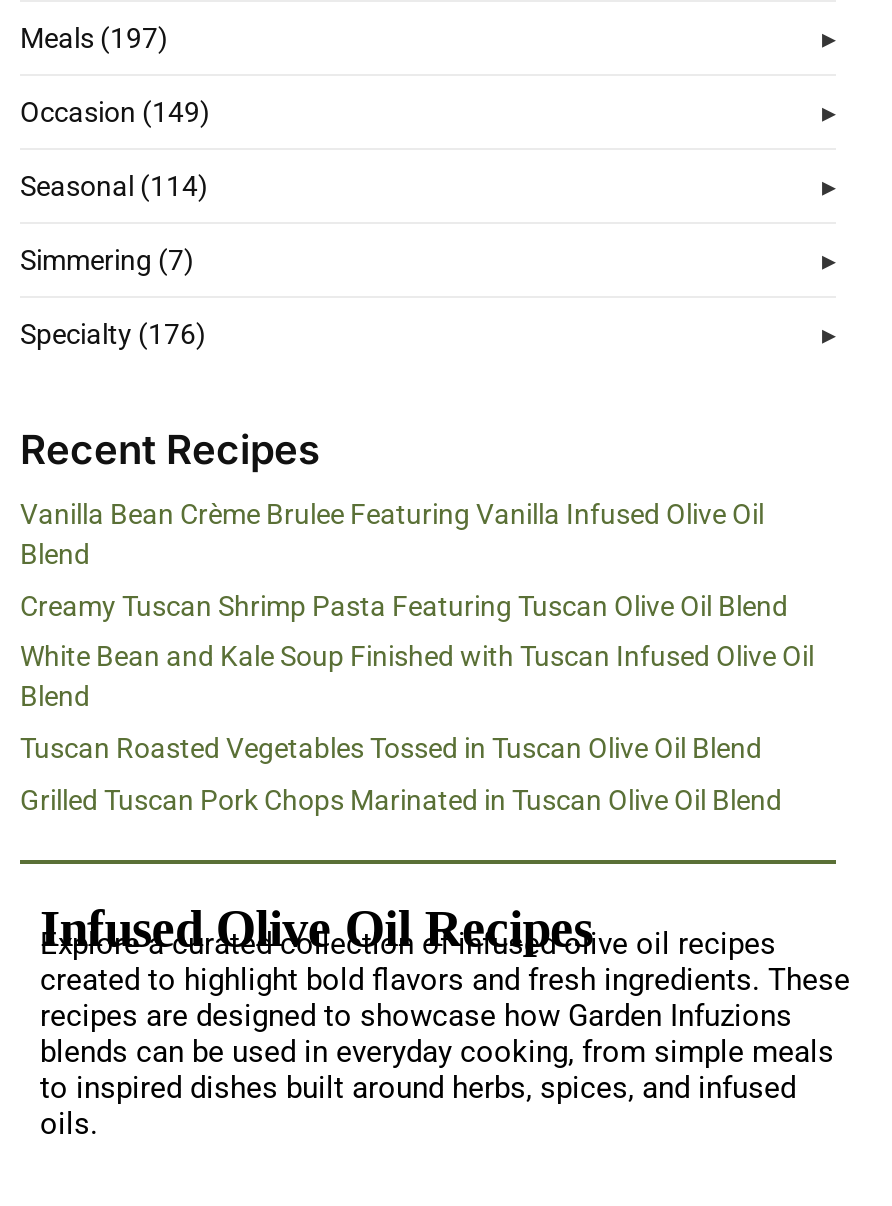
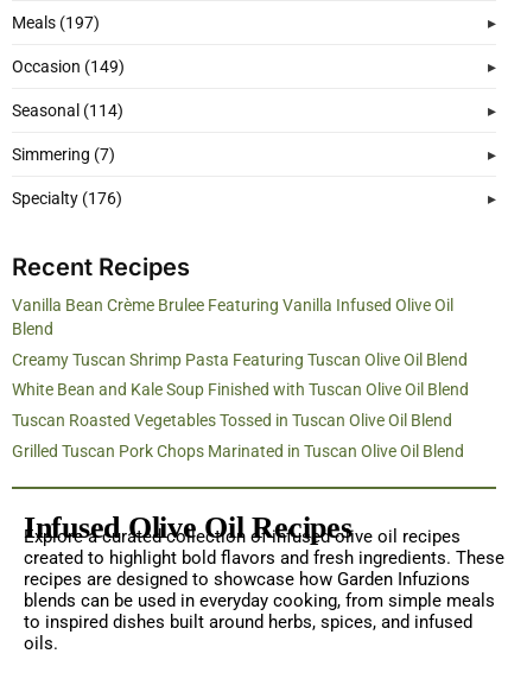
[20,641,814,713] White Bean and Kale Soup Finished with Tuscan Infused Olive Oil | Blend -> [12,380,469,399] White Bean and Kale Soup Finished with Tuscan Olive Oil Blend

